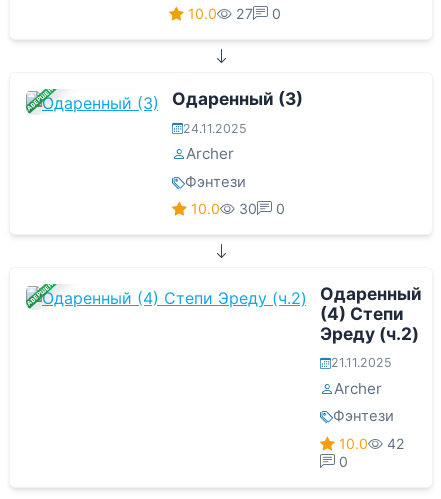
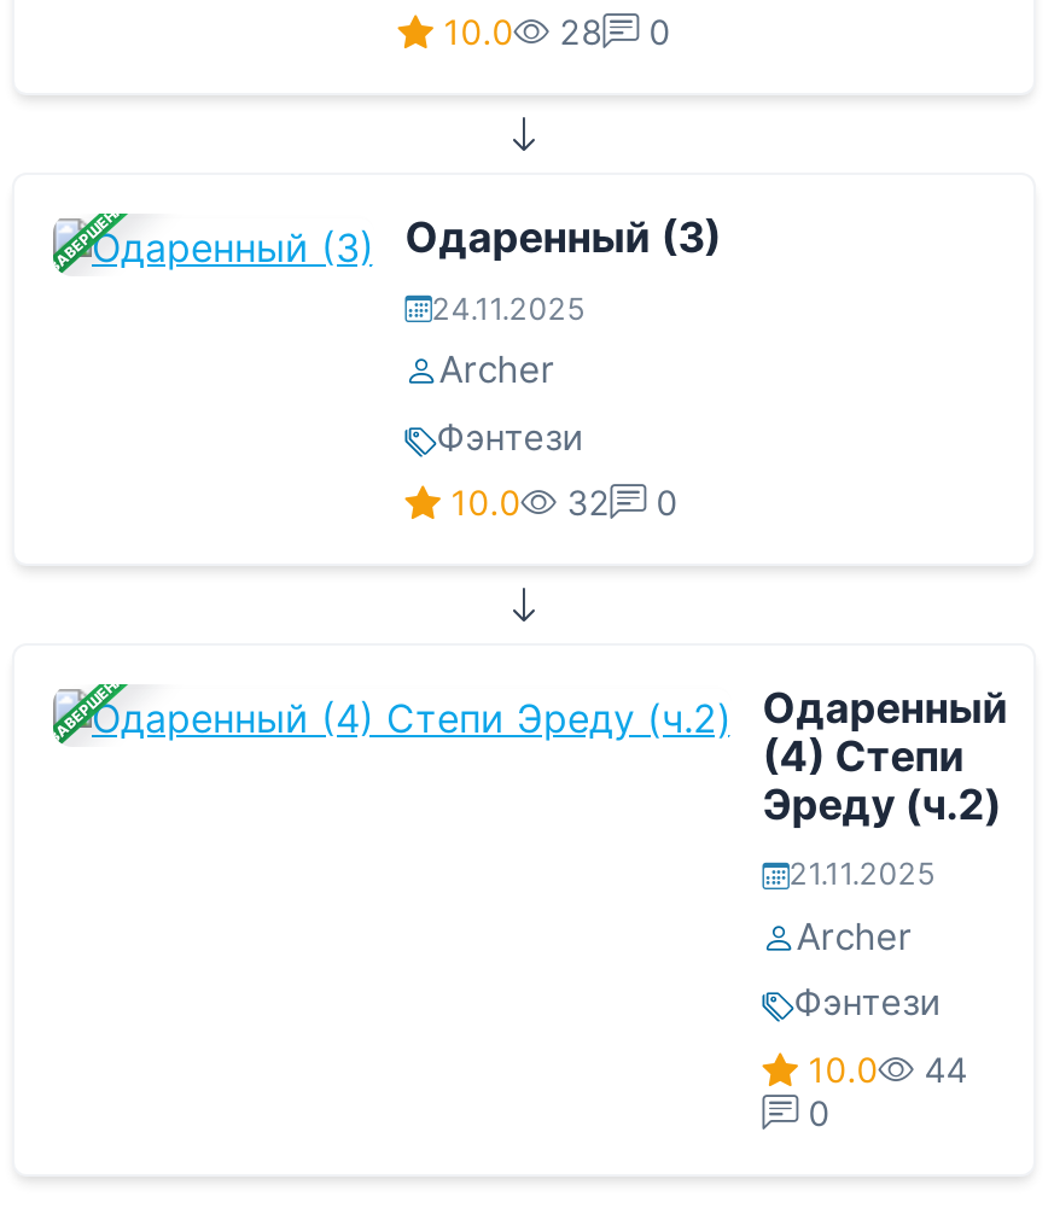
[188,5,281,22] 10.0 27 0 -> [444,12,671,53] 10.0 28 0
[191,200,285,217] 10.0 30 0 -> [451,482,678,523] 10.0 32 0
[339,435,405,452] 10.0 42 -> [808,1048,968,1089] 10.0 44

